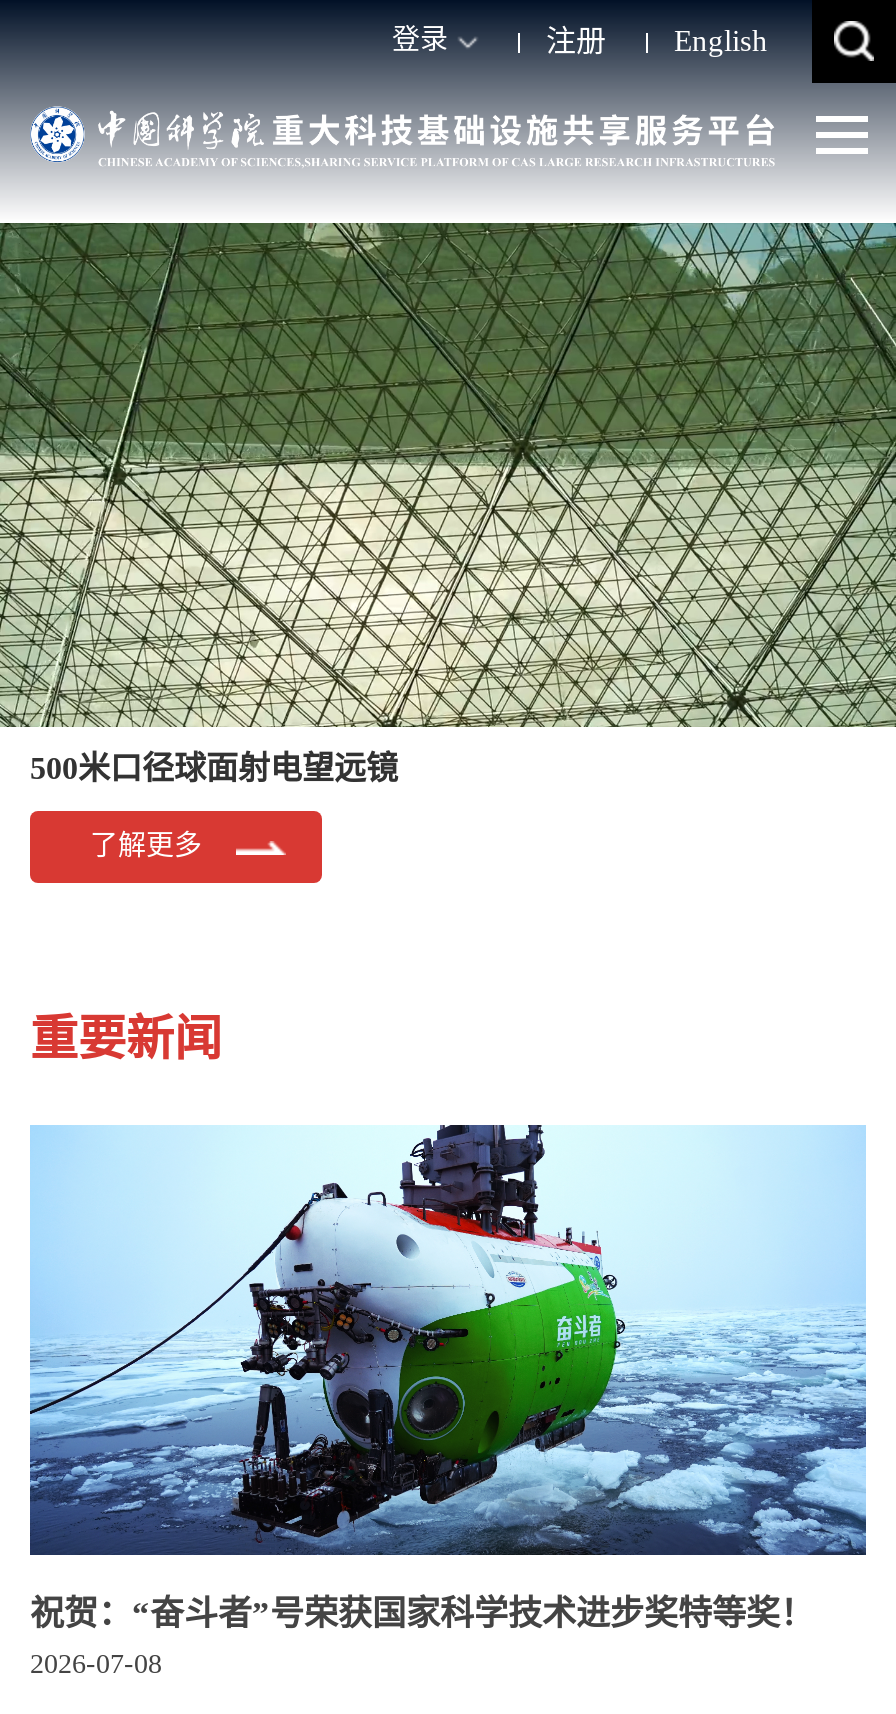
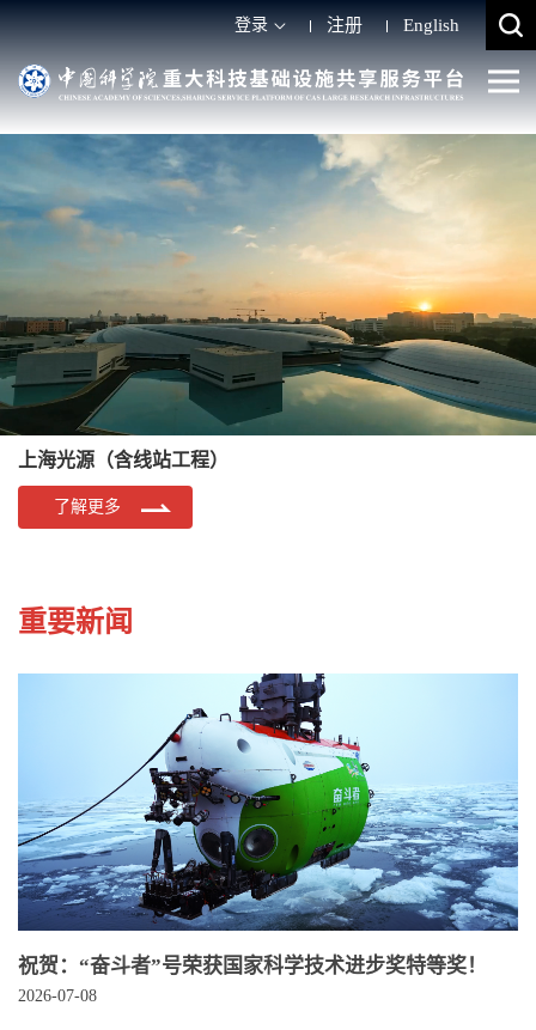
[6,221,890,785] [image] | 500米口径球面射电望远镜 -> [4,133,532,470] [image] | 上海光源（含线站工程）

